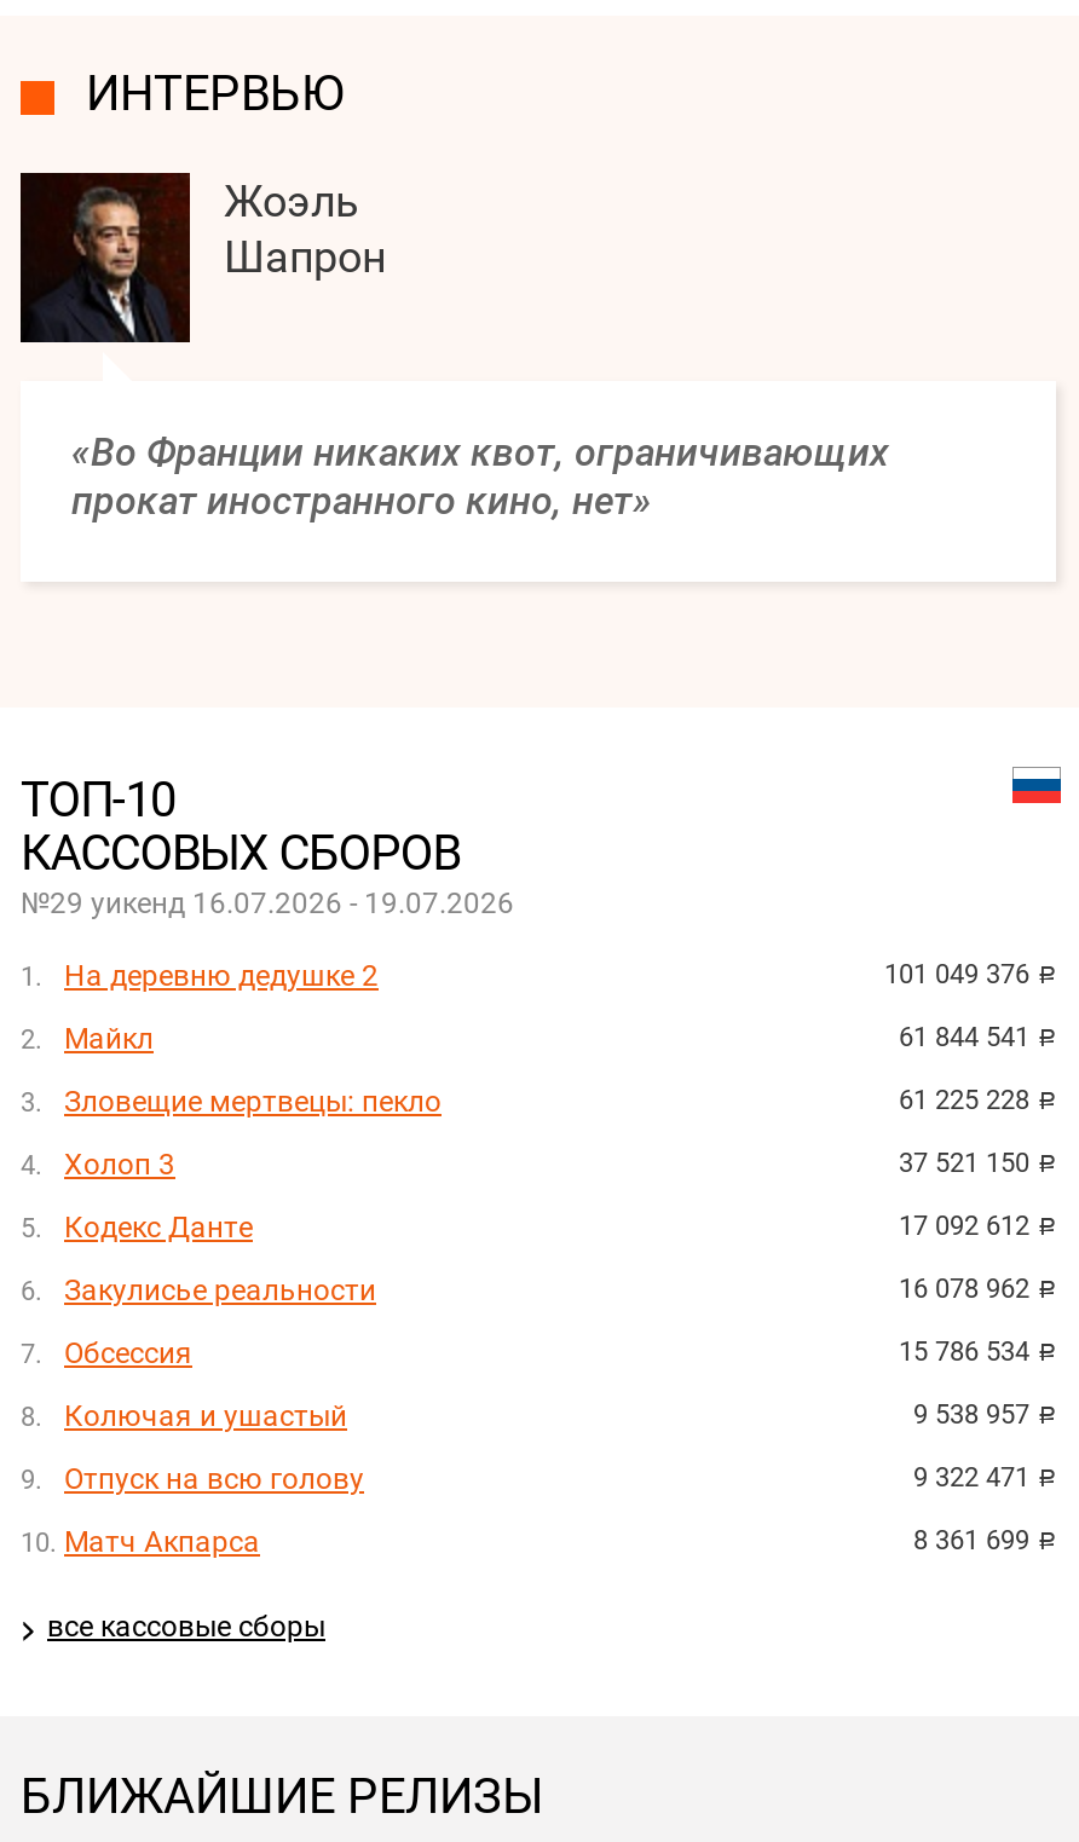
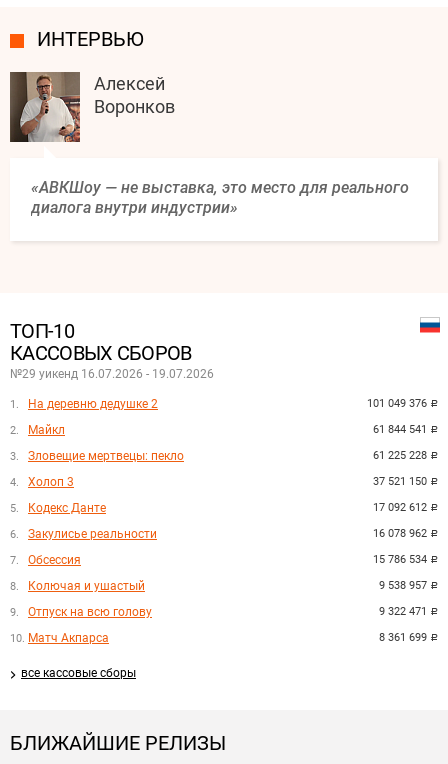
[23,173,386,345] [image] | Жоэль | Шапрон -> [9,71,175,143] [image] | Алексей | Воронков
[71,429,889,524] «Во Франции никаких квот, ограничивающих | прокат иностранного кино, нет» -> [31,178,409,217] «АВКШоу — не выставка, это место для реального | диалога внутри индустрии»

